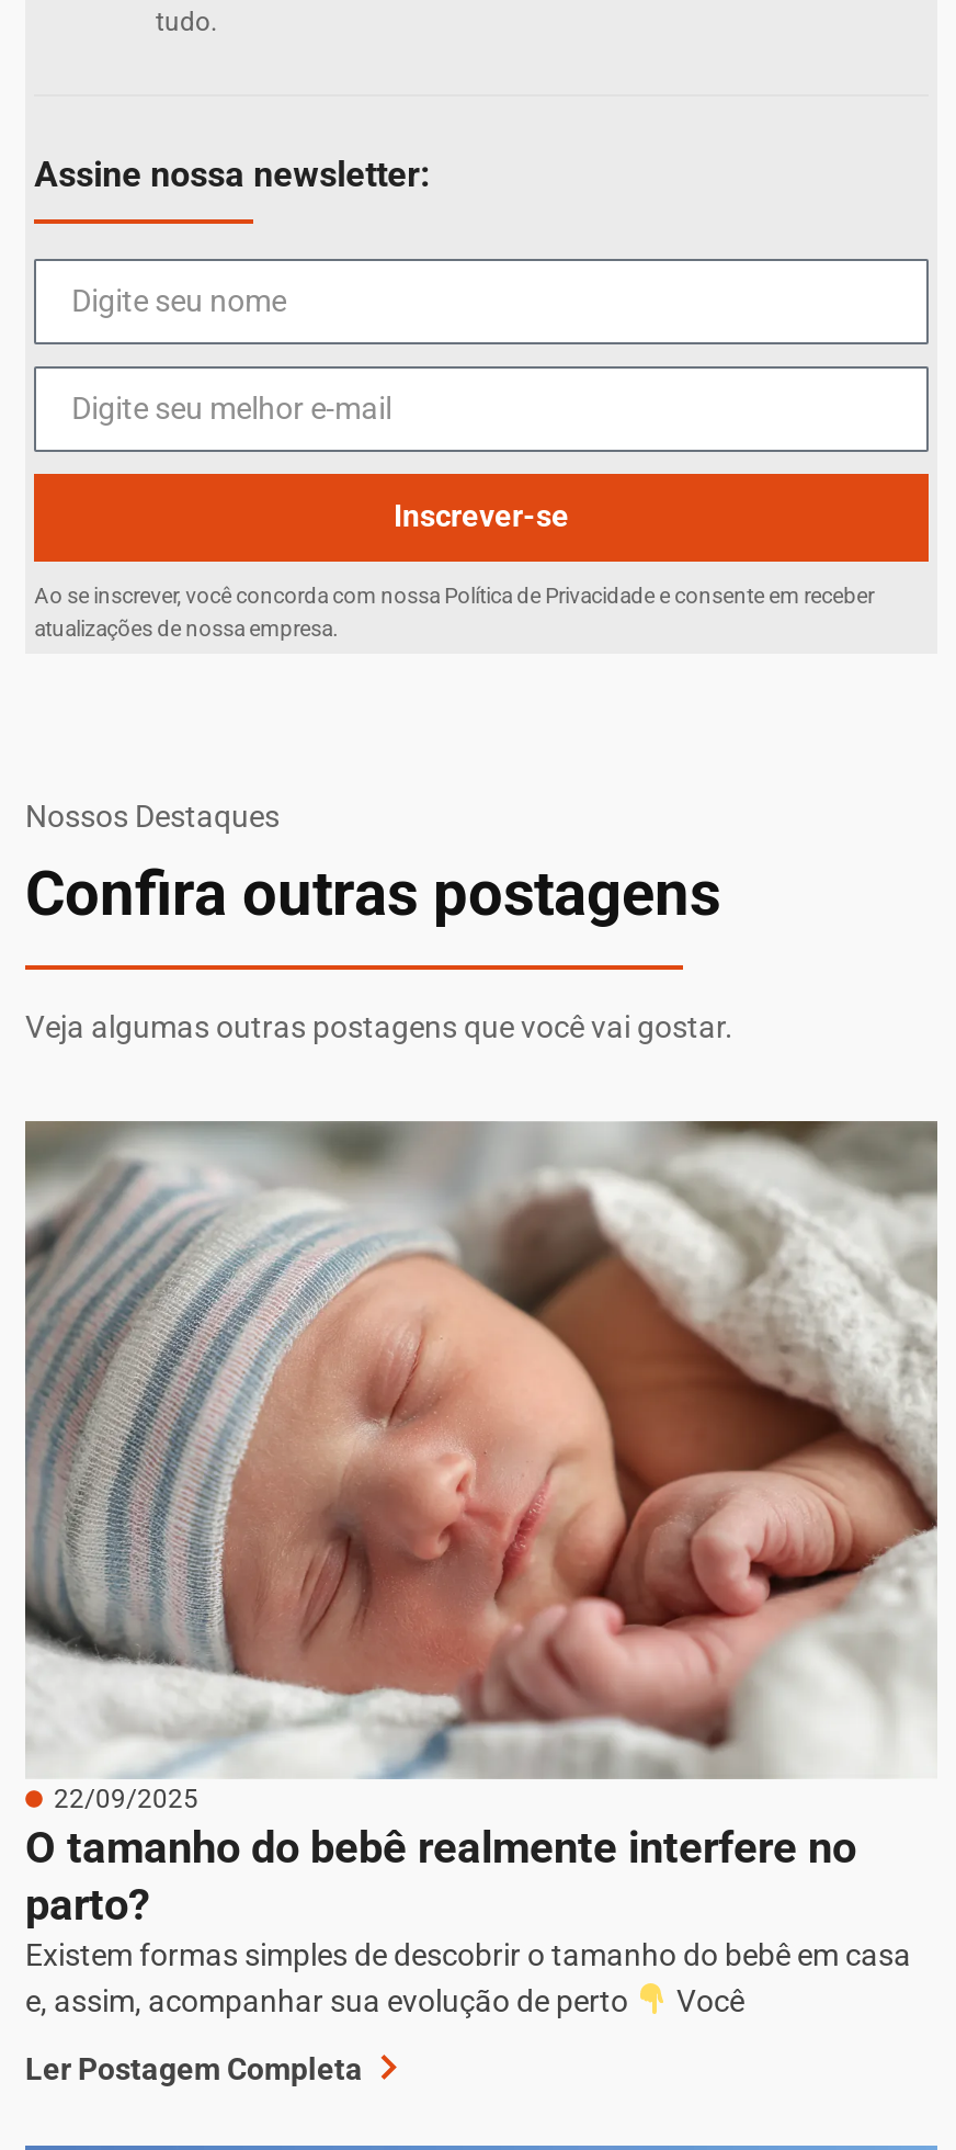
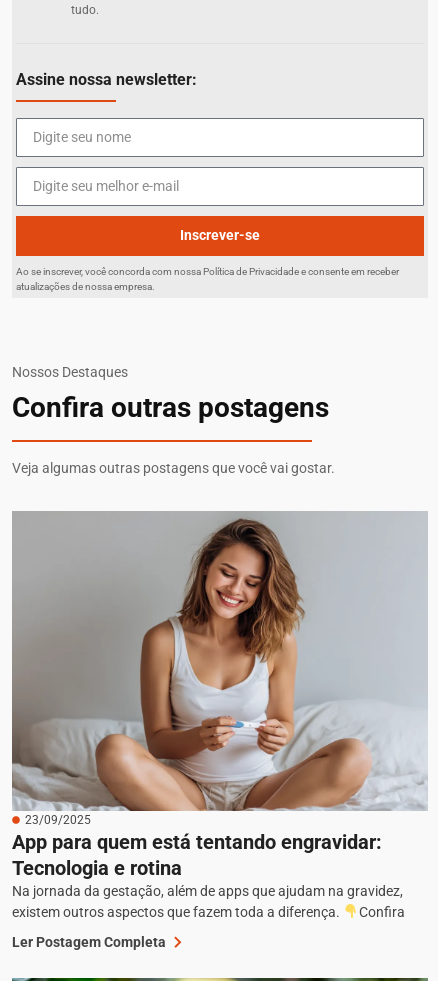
[25,1121,937,2018] [image] | 22/09/2025 | O tamanho do bebê realmente interfere no | parto? | Existem formas simples de descobrir o tamanho do bebê em casa | e, assim, acompanhar sua evolução de perto | Você -> [11,512,427,920] [image] | 23/09/2025 | App para quem está tentando engravidar: | Tecnologia e rotina | Na jornada da gestação, além de apps que ajudam na gravidez, | existem outros aspectos que fazem toda a diferença. | Confira

